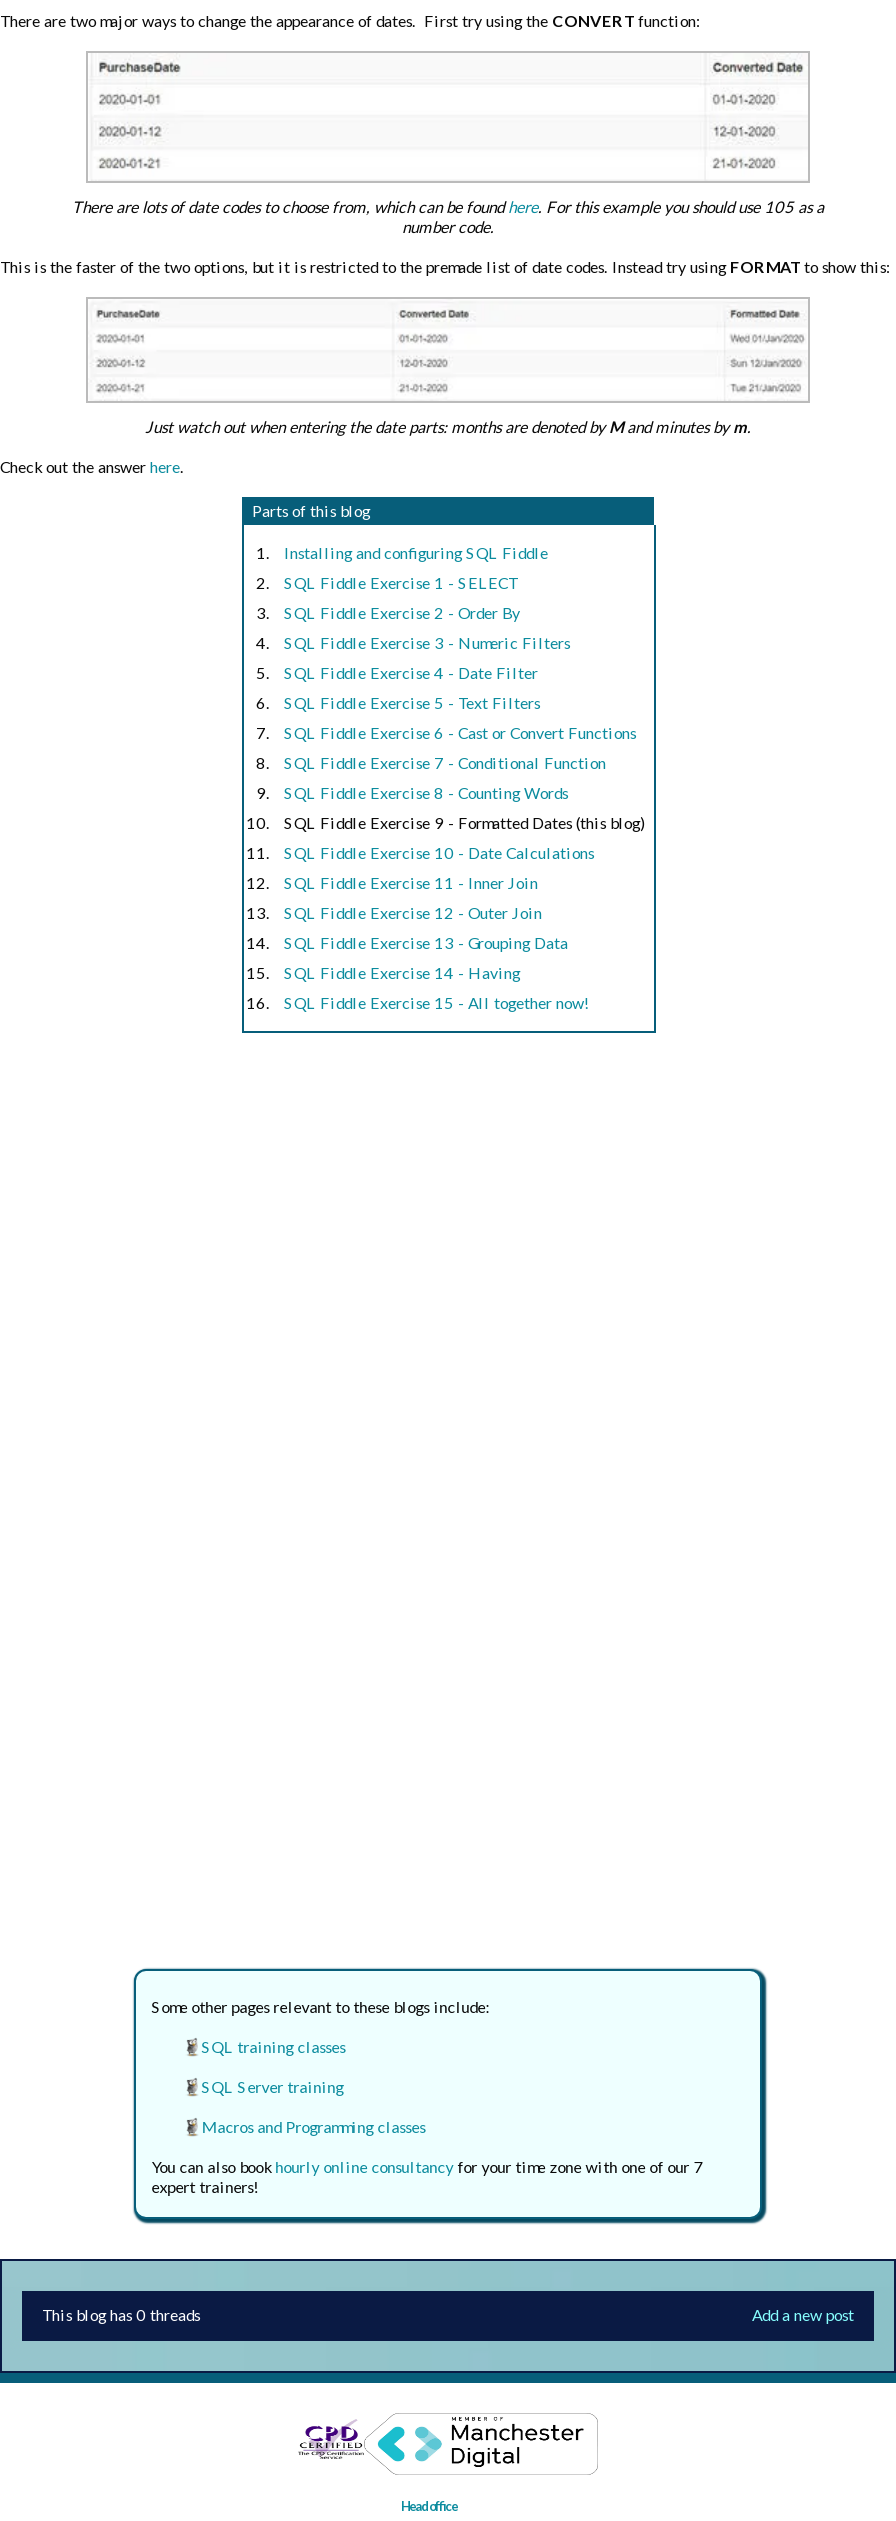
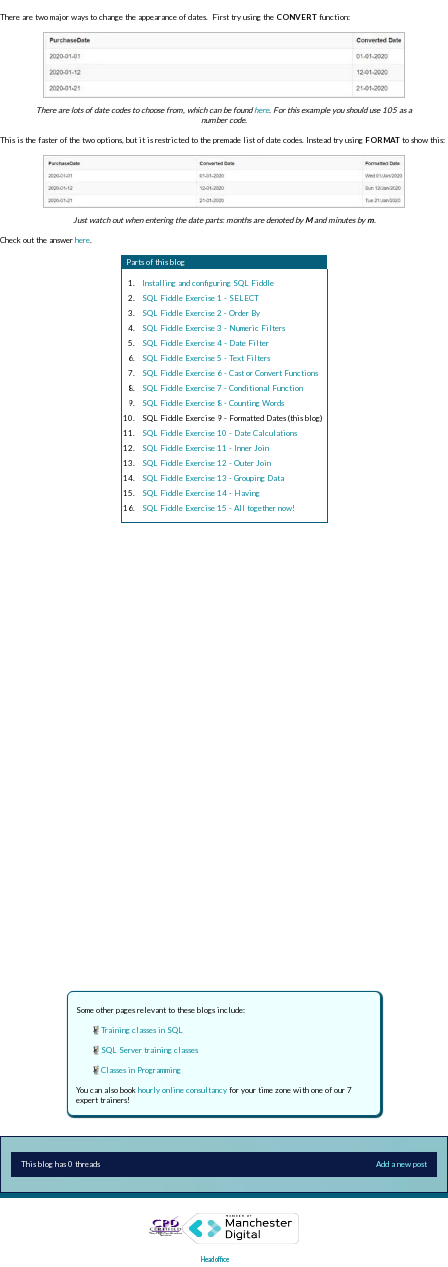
[201,2036,345,2056] SQL training classes -> [101,1025,183,1035] Training classes in SQL
[201,2076,343,2096] SQL Server training -> [101,1045,198,1055] SQL Server training classes
[201,2116,425,2136] Macros and Programming classes -> [101,1065,181,1075] Classes in Programming

